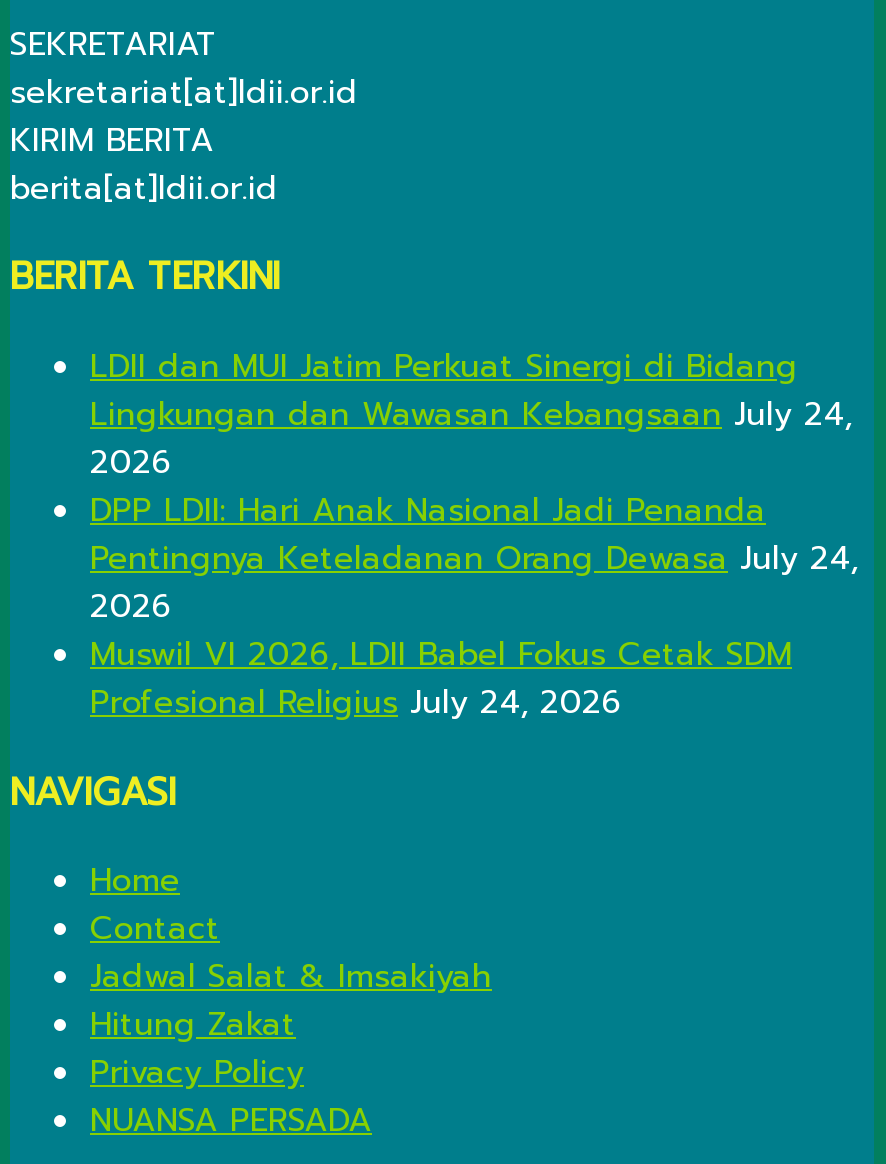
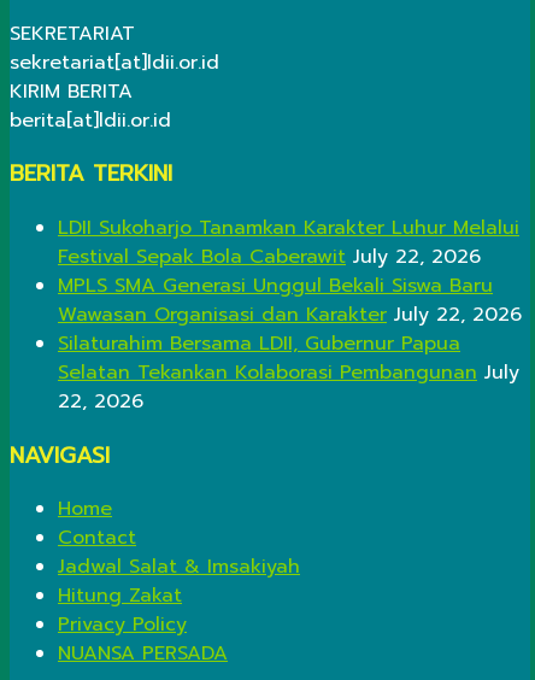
[90,343,858,727] LDII dan MUI Jatim Perkuat Sinergi di Bidang | Lingkungan dan Wawasan Kebangsaan July 24, | 2026 | DPP LDII: Hari Anak Nasional Jadi Penanda | Pentingnya Keteladanan Orang Dewasa July 24, | 2026 | Muswil VI 2026, LDII Babel Fokus Cetak SDM | Profesional Religius July 24, 2026 -> [58,213,522,416] LDII Sukoharjo Tanamkan Karakter Luhur Melalui | Festival Sepak Bola Caberawit July 22, 2026 | MPLS SMA Generasi Unggul Bekali Siswa Baru | Wawasan Organisasi dan Karakter July 22, 2026 | Silaturahim Bersama LDII, Gubernur Papua | Selatan Tekankan Kolaborasi Pembangunan July | 22, 2026

